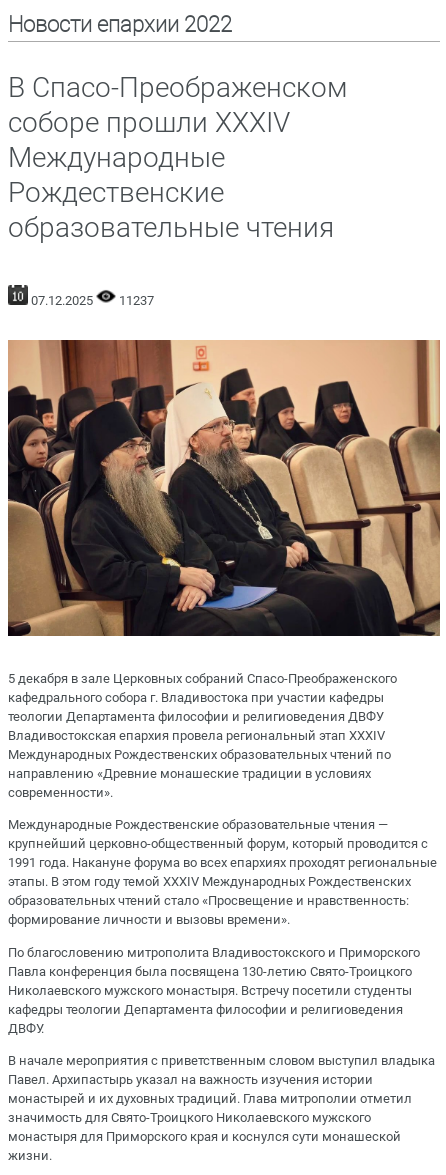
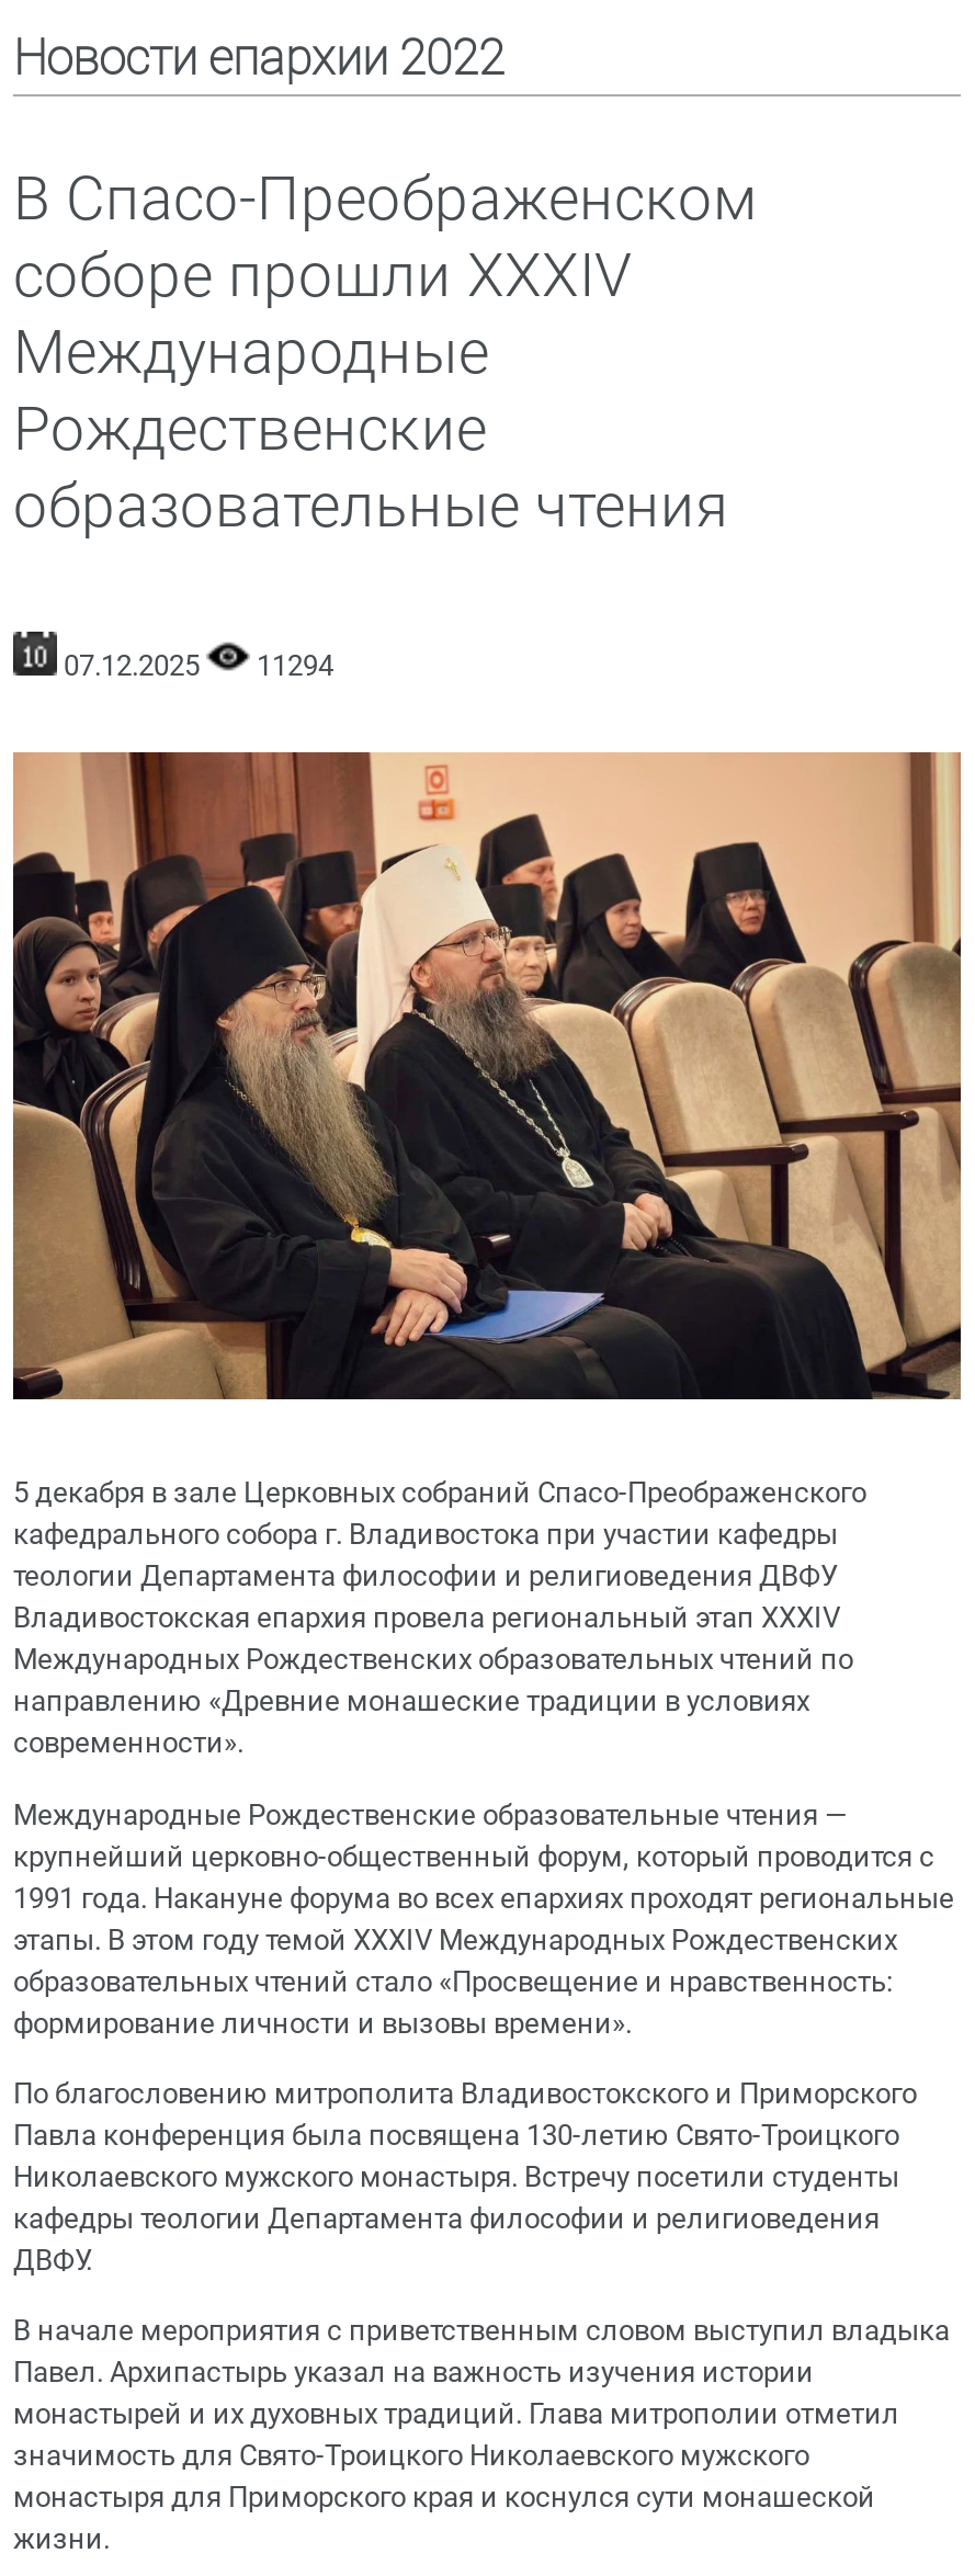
[28,293,154,308] 07.12.2025 11237 -> [57,648,333,681] 07.12.2025 11294

